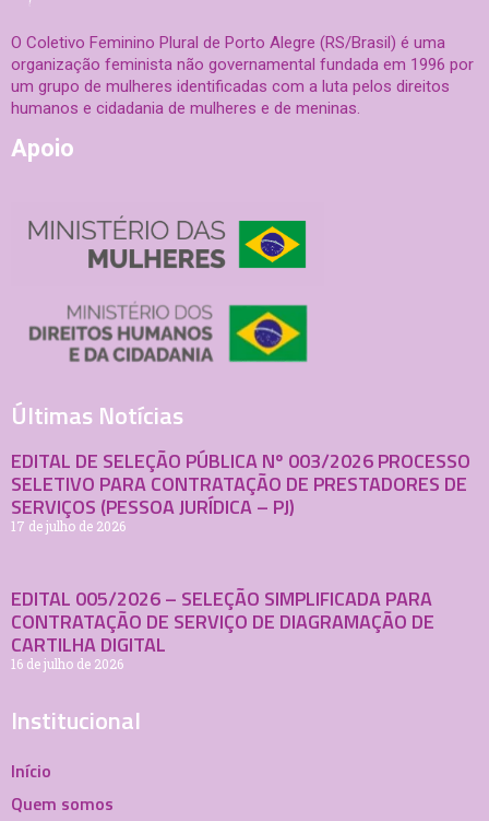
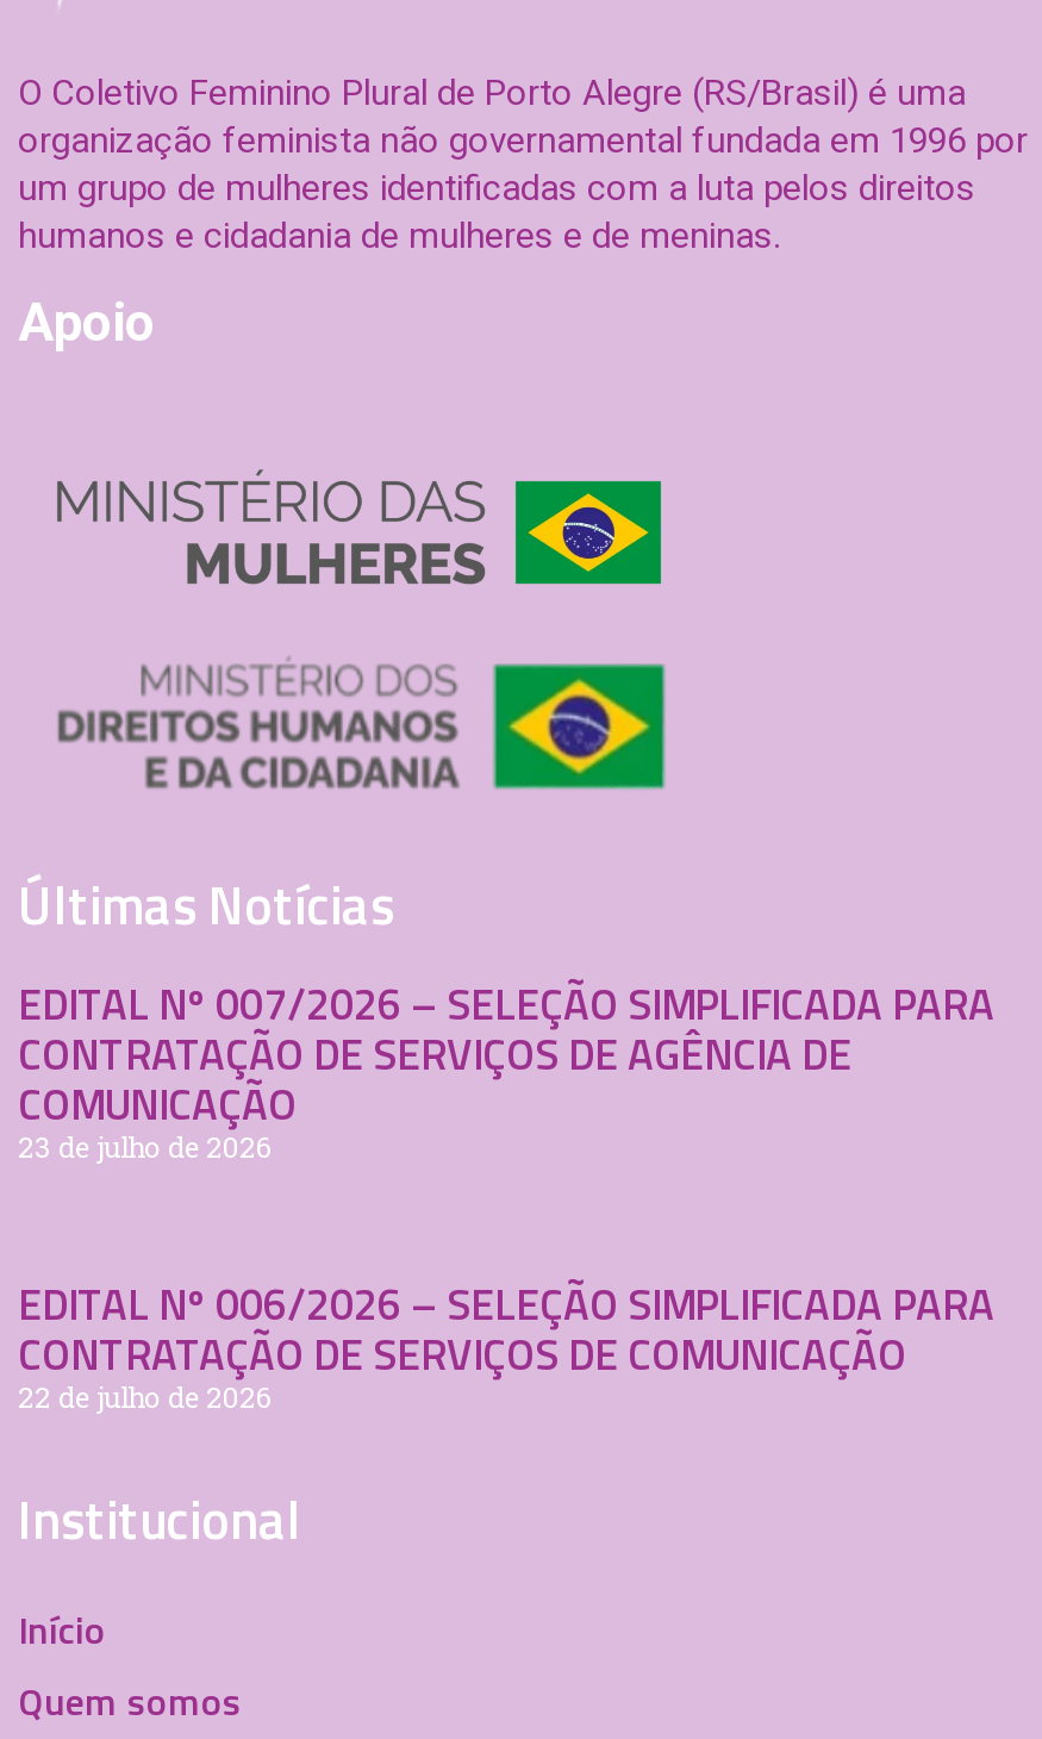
[11,446,470,534] EDITAL DE SELEÇÃO PÚBLICA Nº 003/2026 PROCESSO | SELETIVO PARA CONTRATAÇÃO DE PRESTADORES DE | SERVIÇOS (PESSOA JURÍDICA – PJ) | 17 de julho de 2026 -> [18,971,994,1164] EDITAL Nº 007/2026 – SELEÇÃO SIMPLIFICADA PARA | CONTRATAÇÃO DE SERVIÇOS DE AGÊNCIA DE | COMUNICAÇÃO | 23 de julho de 2026
[11,583,434,672] EDITAL 005/2026 – SELEÇÃO SIMPLIFICADA PARA | CONTRATAÇÃO DE SERVIÇO DE DIAGRAMAÇÃO DE | CARTILHA DIGITAL | 16 de julho de 2026 -> [18,1271,994,1414] EDITAL Nº 006/2026 – SELEÇÃO SIMPLIFICADA PARA | CONTRATAÇÃO DE SERVIÇOS DE COMUNICAÇÃO | 22 de julho de 2026

